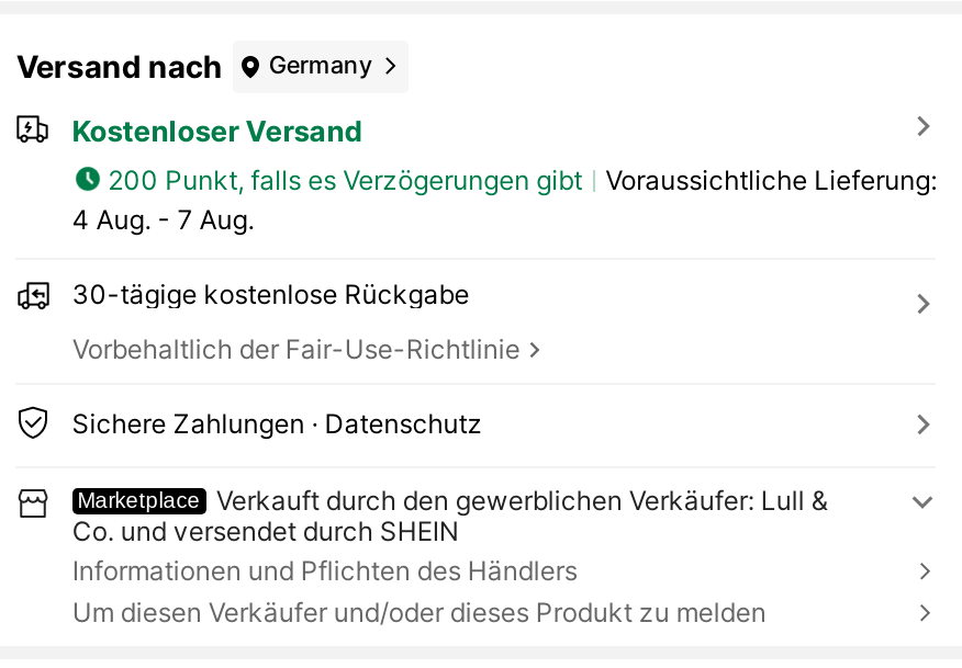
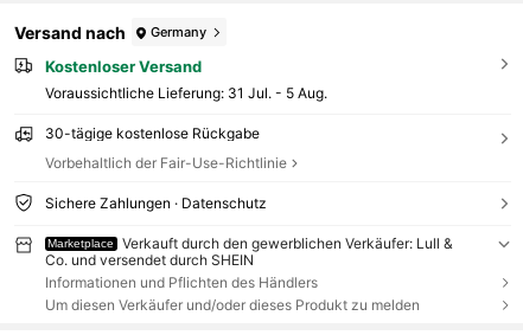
[72,163,937,236] 200 Punkt, falls es Verzögerungen gibt | Voraussichtliche Lieferung: | 4 Aug. - 7 Aug. -> [45,84,327,102] Voraussichtliche Lieferung: 31 Jul. - 5 Aug.

